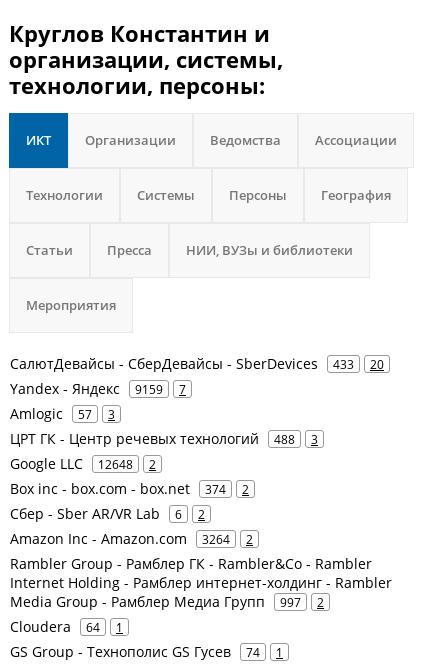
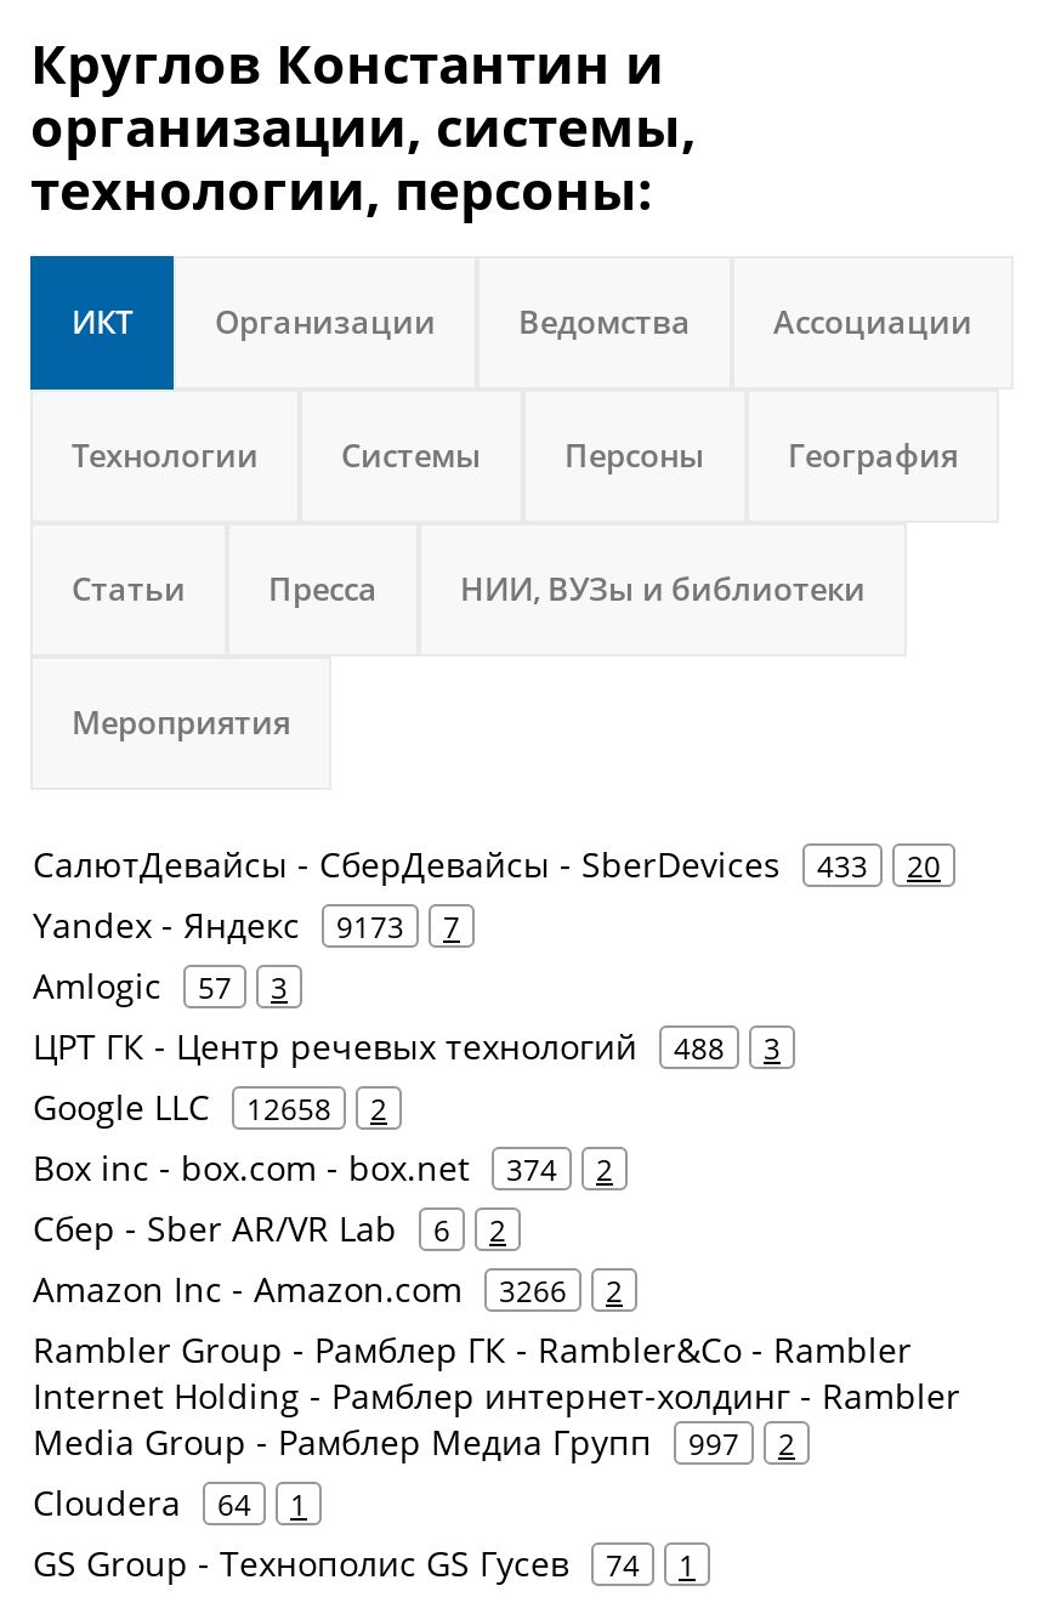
[10,379,186,398] Yandex - Яндекс 9159 7 -> [33,902,460,948] Yandex - Яндекс 9173 7
[10,454,156,473] Google LLC 12648 2 -> [33,1084,387,1130] Google LLC 12658 2
[10,529,253,548] Amazon Inc - Amazon.com 3264 2 -> [33,1266,623,1312] Amazon Inc - Amazon.com 3266 2

